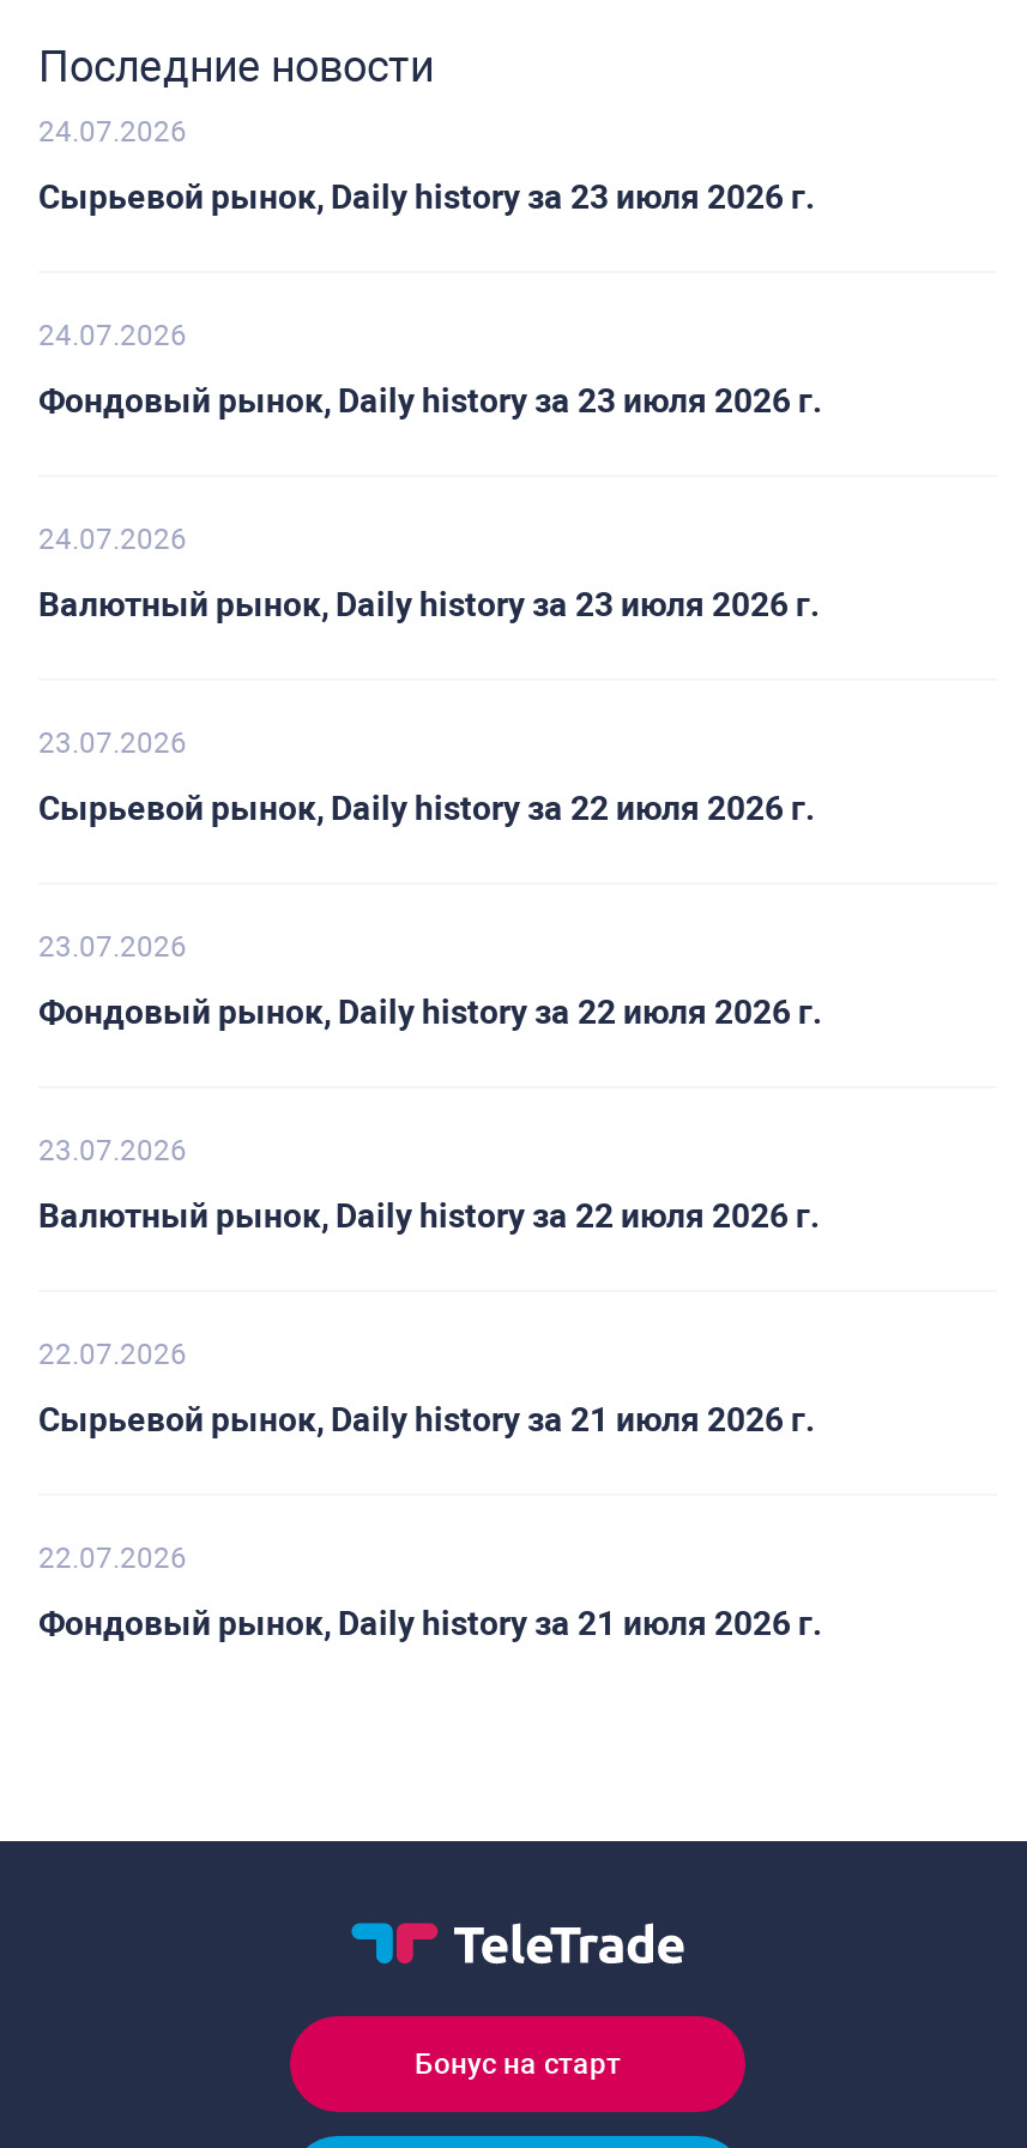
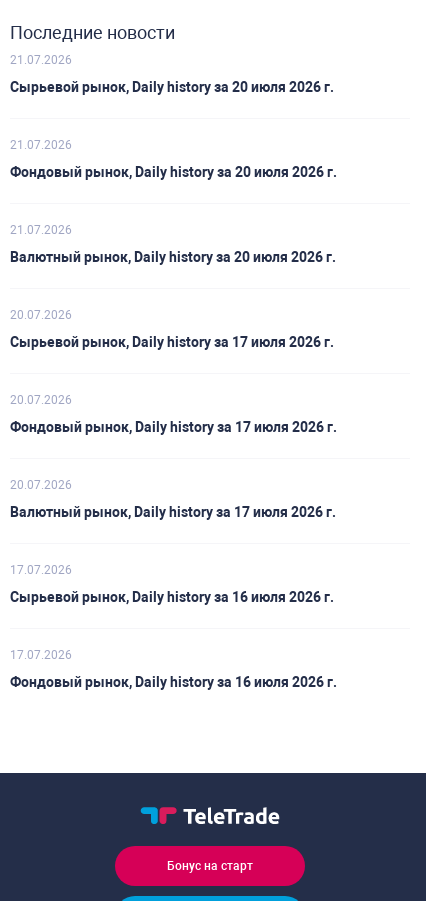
[38,115,187,149] 24.07.2026 -> [10,53,72,67] 21.07.2026
[38,177,815,216] Сырьевой рынок, Daily history за 23 июля 2026 г. -> [10,79,334,95] Сырьевой рынок, Daily history за 20 июля 2026 г.
[38,319,187,352] 24.07.2026 -> [10,138,72,152] 21.07.2026
[38,381,822,420] Фондовый рынок, Daily history за 23 июля 2026 г. -> [10,164,337,180] Фондовый рынок, Daily history за 20 июля 2026 г.
[38,523,187,556] 24.07.2026 -> [10,223,72,237] 21.07.2026
[38,585,820,623] Валютный рынок, Daily history за 23 июля 2026 г. -> [10,249,336,265] Валютный рынок, Daily history за 20 июля 2026 г.
[38,726,187,760] 23.07.2026 -> [10,308,72,322] 20.07.2026
[38,789,815,827] Сырьевой рынок, Daily history за 22 июля 2026 г. -> [10,334,334,350] Сырьевой рынок, Daily history за 17 июля 2026 г.
[38,930,187,964] 23.07.2026 -> [10,393,72,407] 20.07.2026
[38,992,822,1031] Фондовый рынок, Daily history за 22 июля 2026 г. -> [10,419,337,435] Фондовый рынок, Daily history за 17 июля 2026 г.
[38,1134,187,1167] 23.07.2026 -> [10,478,72,492] 20.07.2026
[38,1196,820,1235] Валютный рынок, Daily history за 22 июля 2026 г. -> [10,504,336,520] Валютный рынок, Daily history за 17 июля 2026 г.
[38,1338,187,1371] 22.07.2026 -> [10,563,72,577] 17.07.2026
[38,1400,815,1438] Сырьевой рынок, Daily history за 21 июля 2026 г. -> [10,589,334,605] Сырьевой рынок, Daily history за 16 июля 2026 г.
[38,1541,187,1575] 22.07.2026 -> [10,648,72,662] 17.07.2026
[38,1604,822,1642] Фондовый рынок, Daily history за 21 июля 2026 г. -> [10,674,337,690] Фондовый рынок, Daily history за 16 июля 2026 г.

